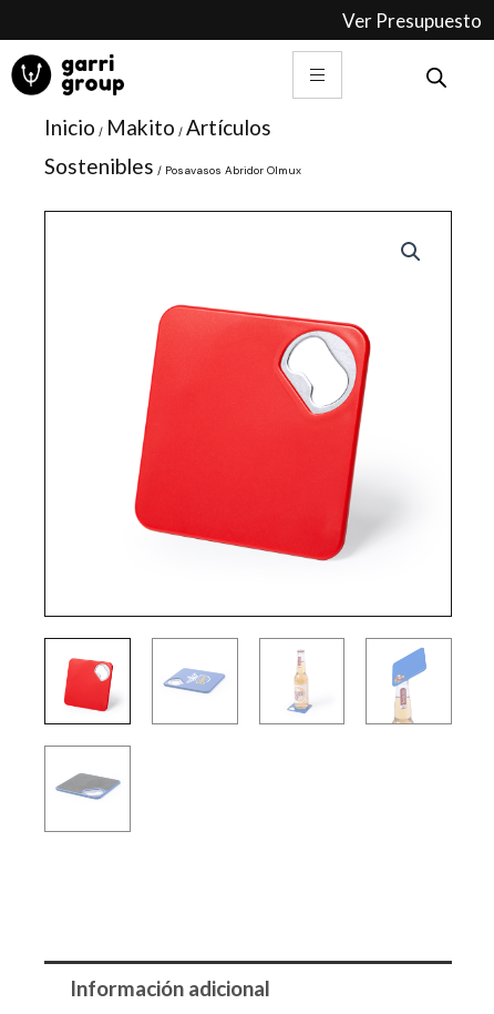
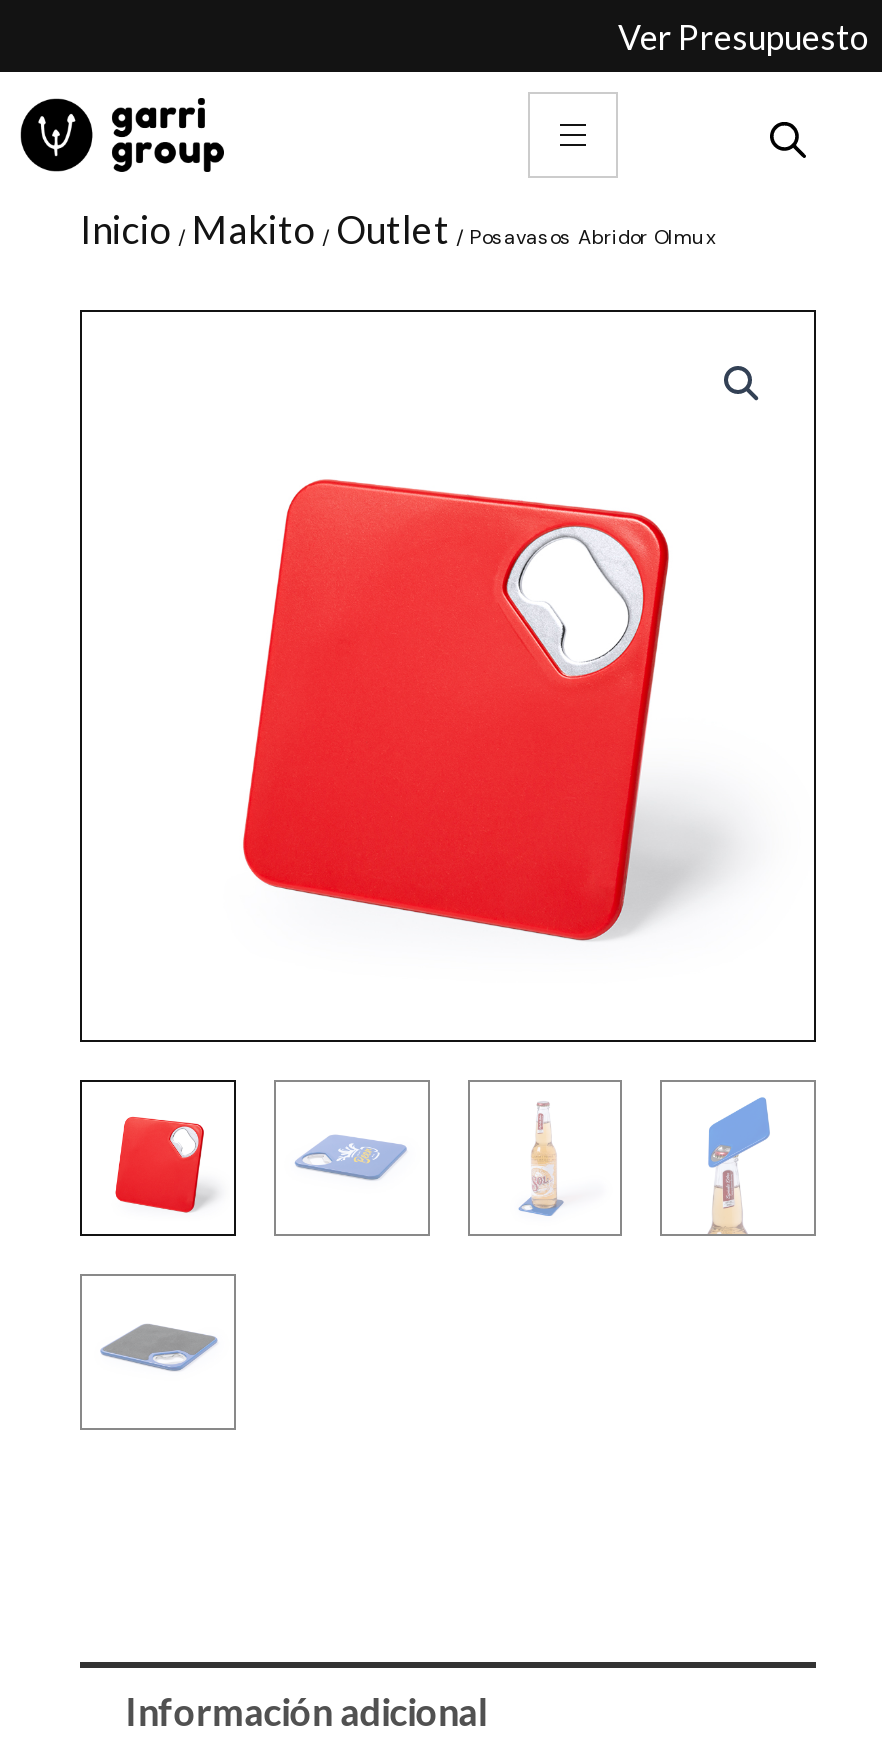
[44,114,301,179] Inicio / Makito / Artículos | Sostenibles / Posavasos Abridor Olmux -> [80,206,716,252] Inicio / Makito / Outlet / Posavasos Abridor Olmux

